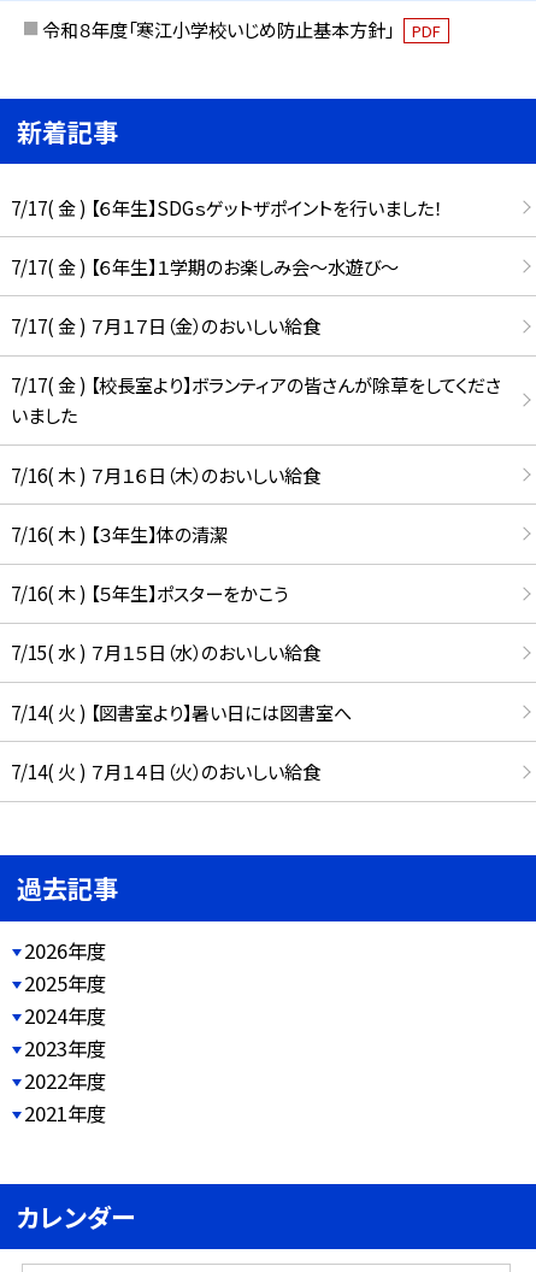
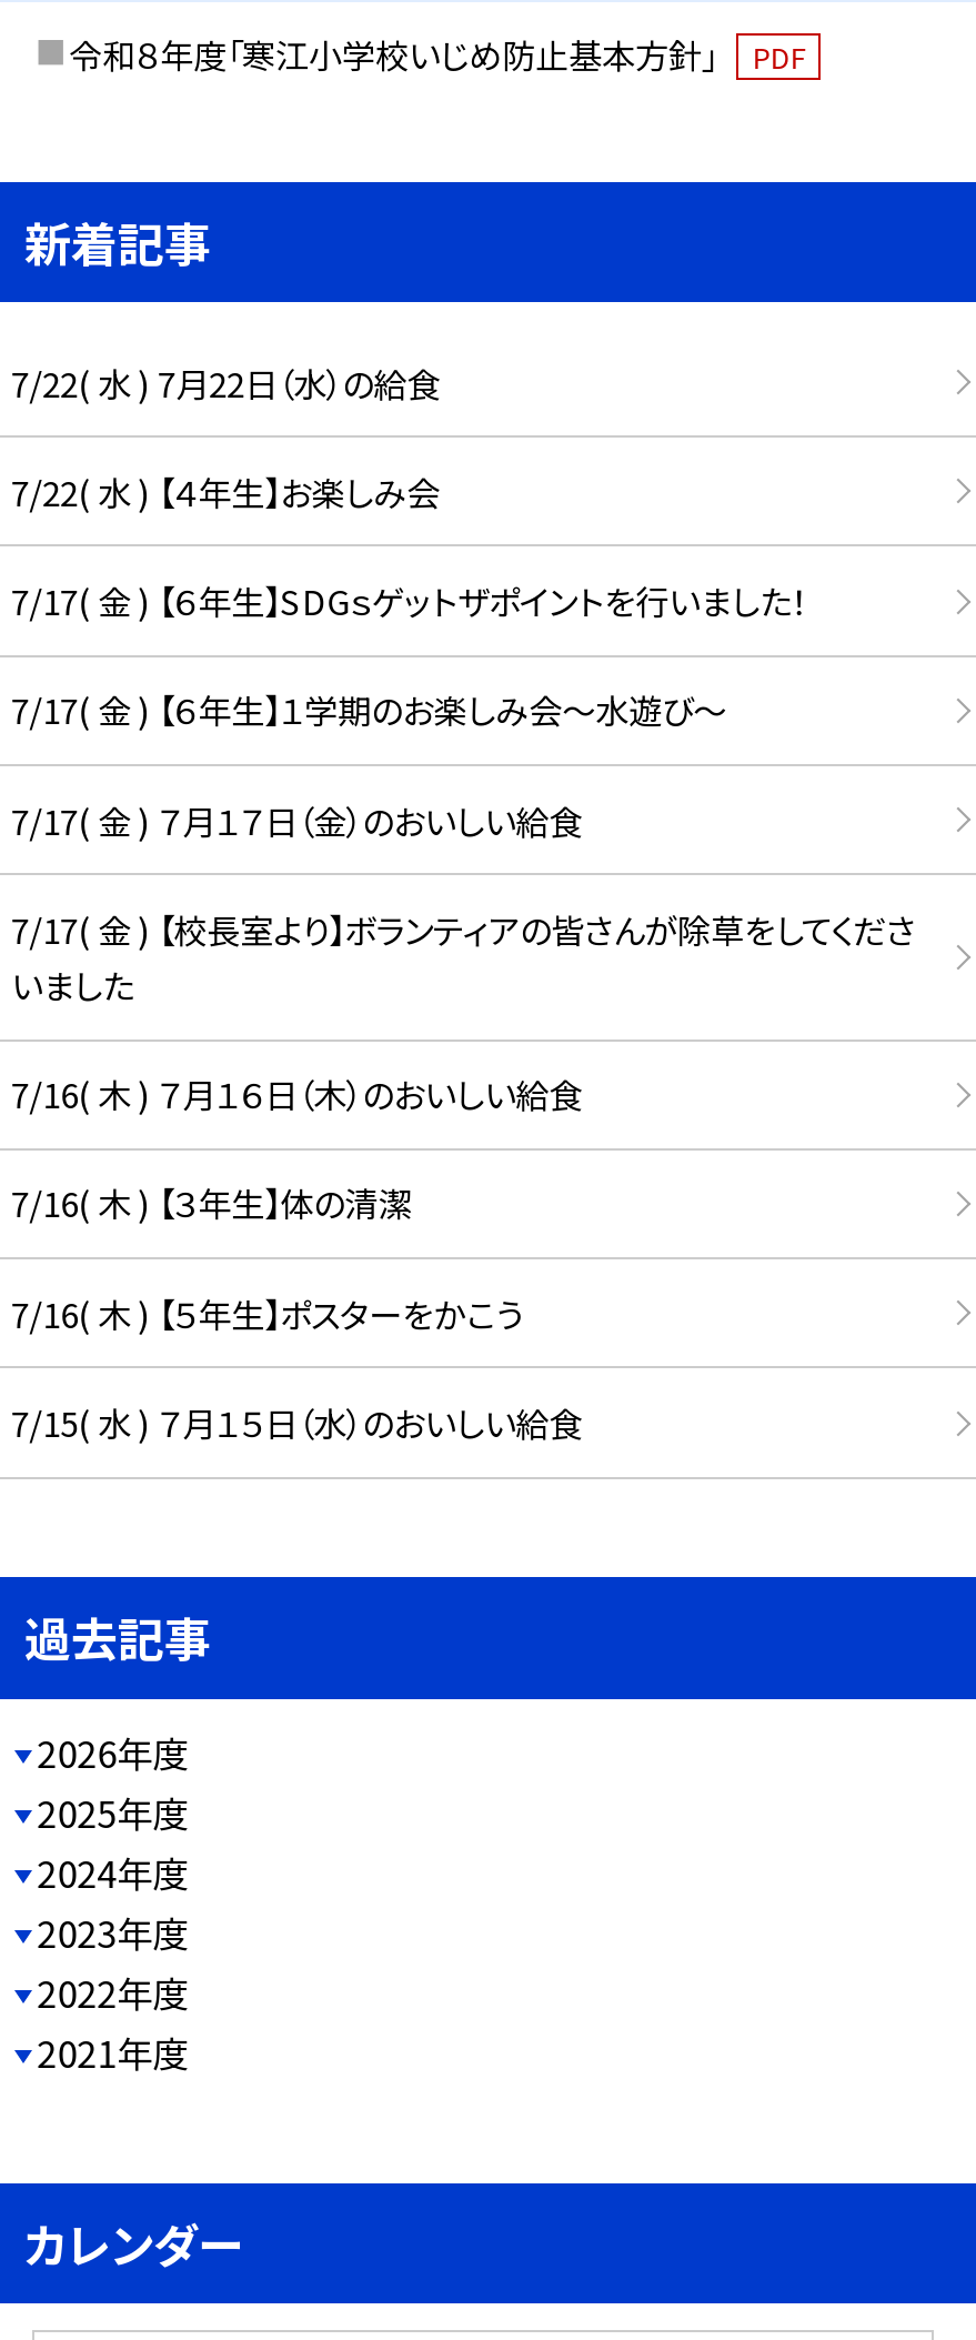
none -> [11,356,440,515] 7/22( 水 ) 7月22日（水）の給食 | 7/22( 水 ) 【４年生】お楽しみ会
moved [10,193,501,666] -> [11,576,915,1446]: 7/17( 金 ) 【６年生】SDGｓゲットザポイントを行いました！ | 7/17( 金 ) 【６年生】１学期のお楽しみ会～水遊び～ | 7/17( 金 ) ７月１７日（金）のおいしい給食 | ... | 7/16( 木 ) 【５年生】ポスターをかこう | 7/15( 水 ) ７月１５日（水）のおいしい給食
[10,698,351,784] 7/14( 火 ) 【図書室より】暑い日には図書室へ | 7/14( 火 ) ７月１４日（火）のおいしい給食 -> none

